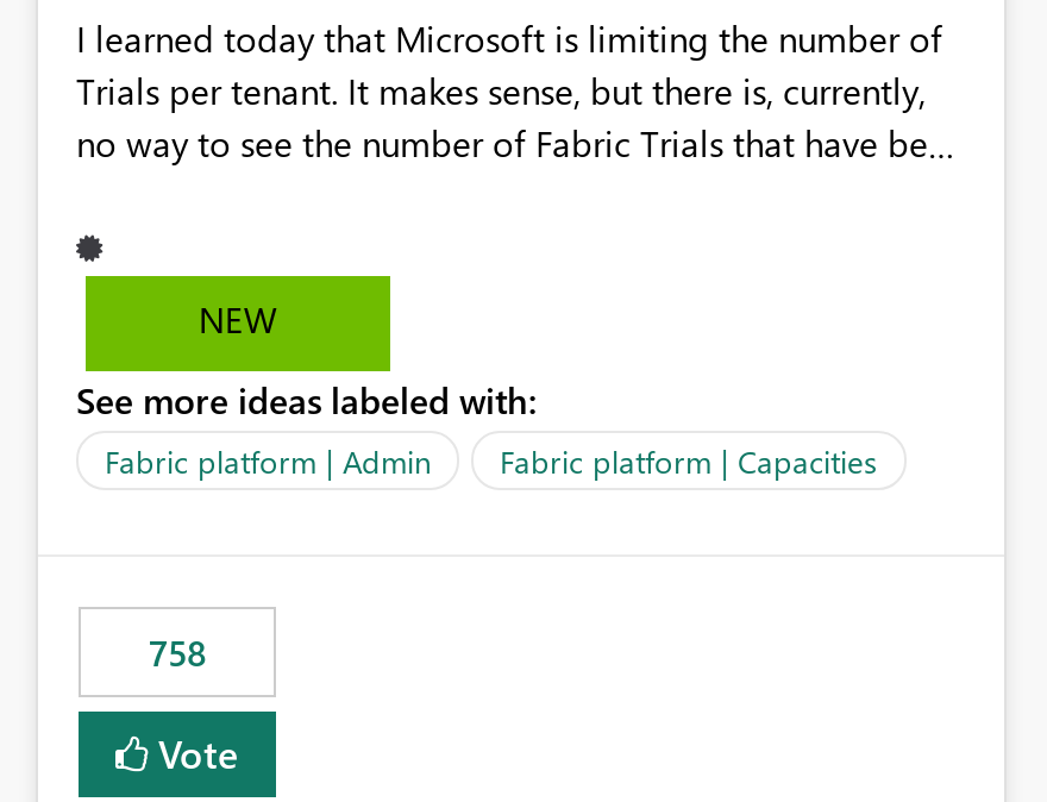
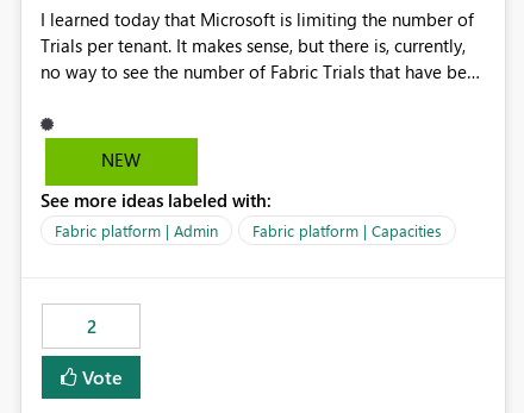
[149,629,206,677] 758 -> [86,315,96,338] 2

